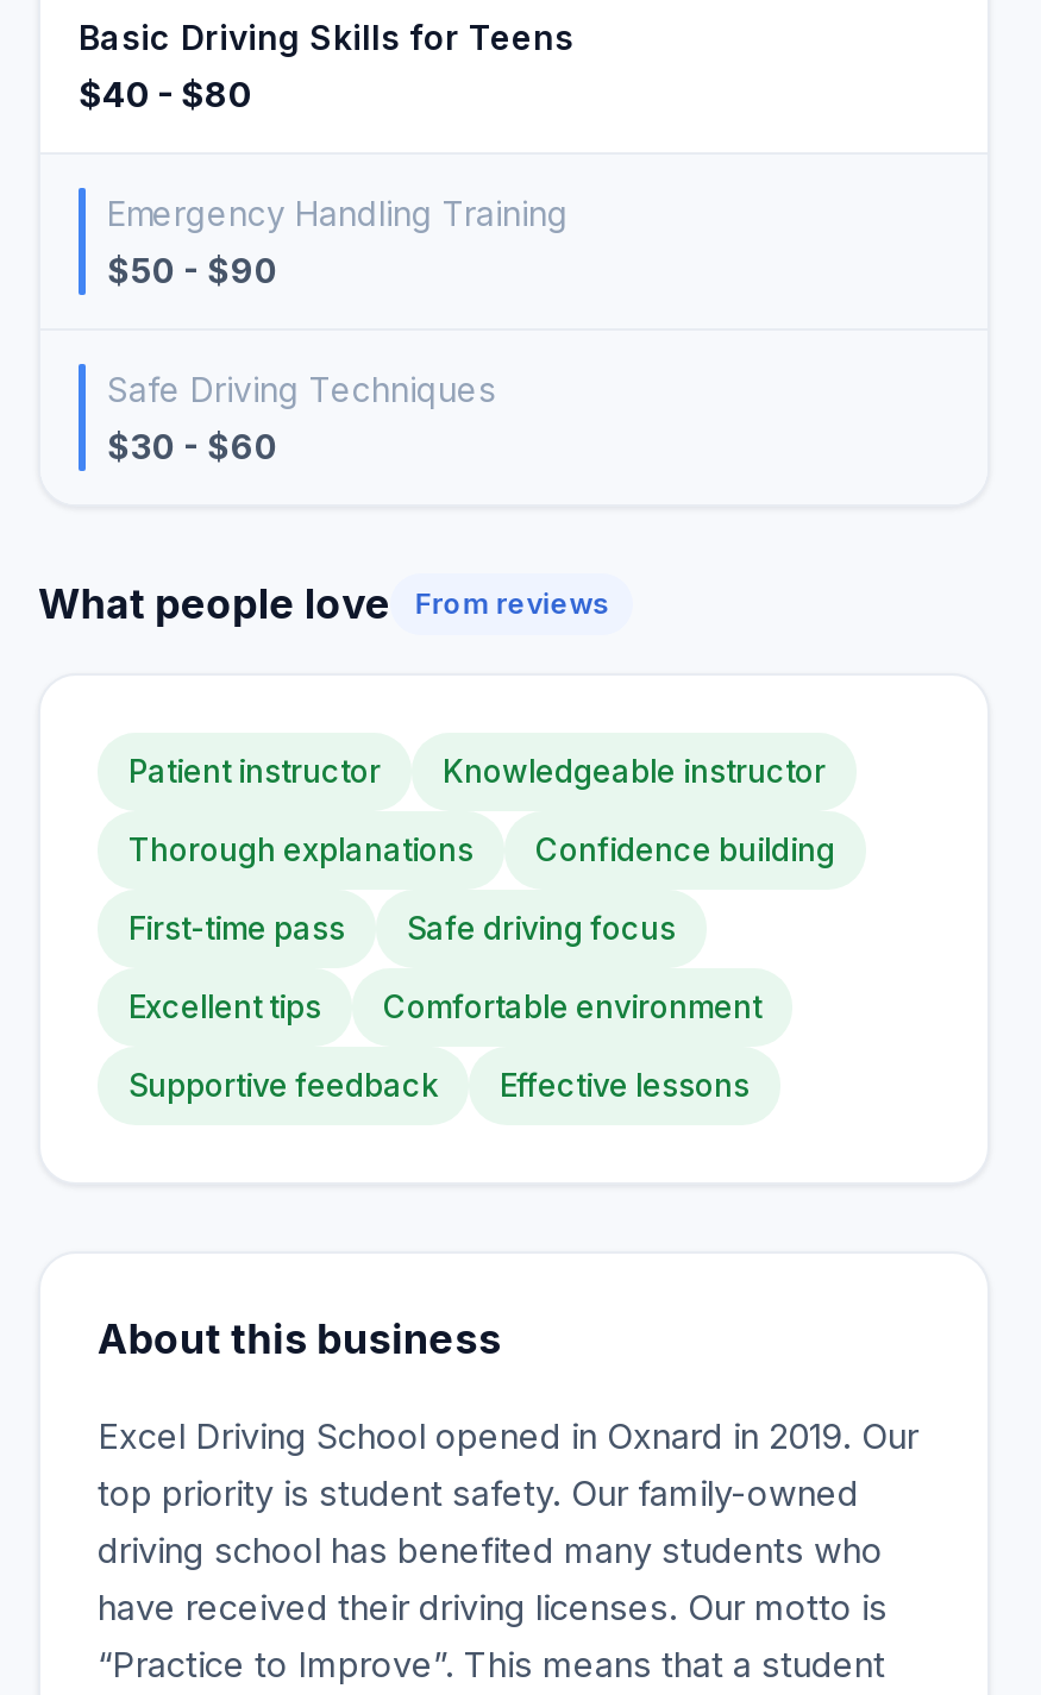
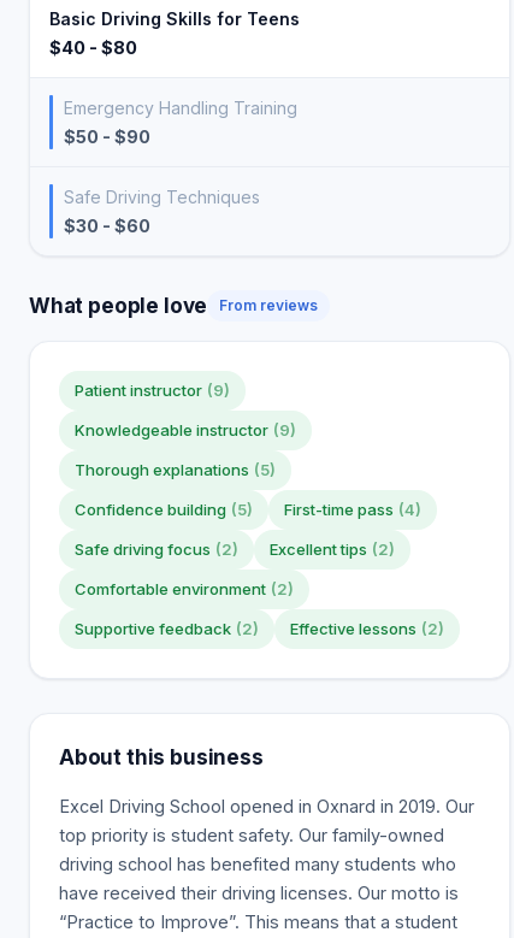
[128,752,835,1104] Patient instructor | Knowledgeable instructor | Thorough explanations | Confidence building | First-time pass | Safe driving focus | Excellent tips | Comfortable environment | Supportive feedback | Effective lessons -> [75,380,444,638] Patient instructor (9) | Knowledgeable instructor (9) | Thorough explanations (5) | Confidence building (5) | First-time pass (4) | Safe driving focus (2) | Excellent tips (2) | Comfortable environment (2) | Supportive feedback (2) | Effective lessons (2)

